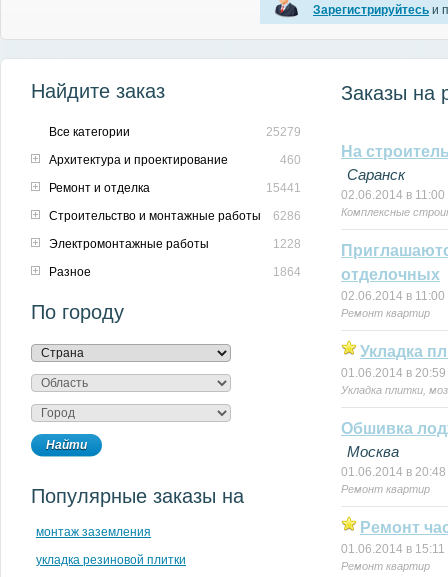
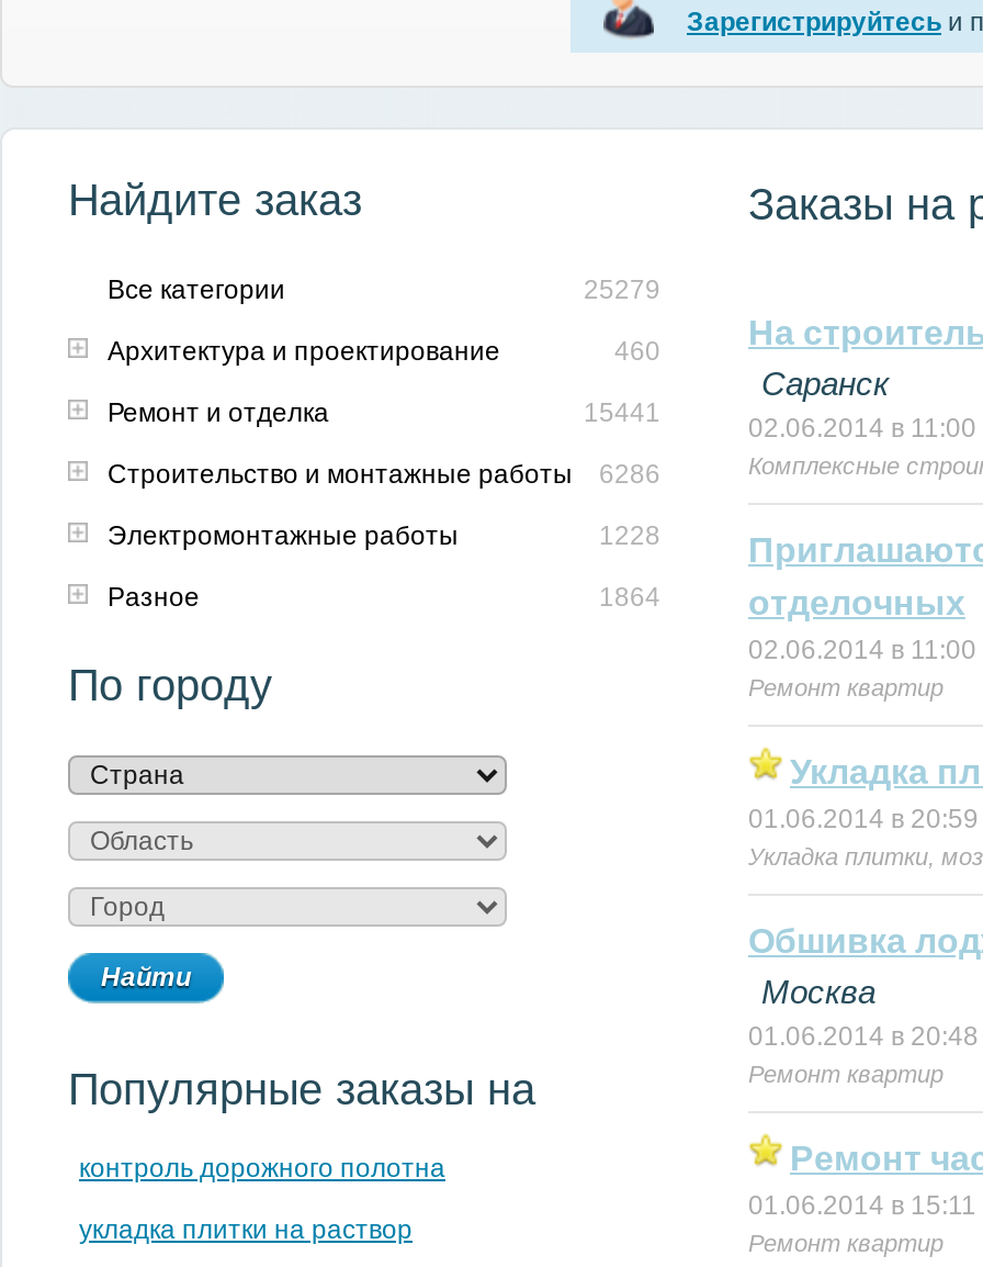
[36,525,151,539] монтаж заземления -> [79,1153,445,1184] контроль дорожного полотна
[36,553,186,567] укладка резиновой плитки -> [79,1214,413,1245] укладка плитки на раствор

